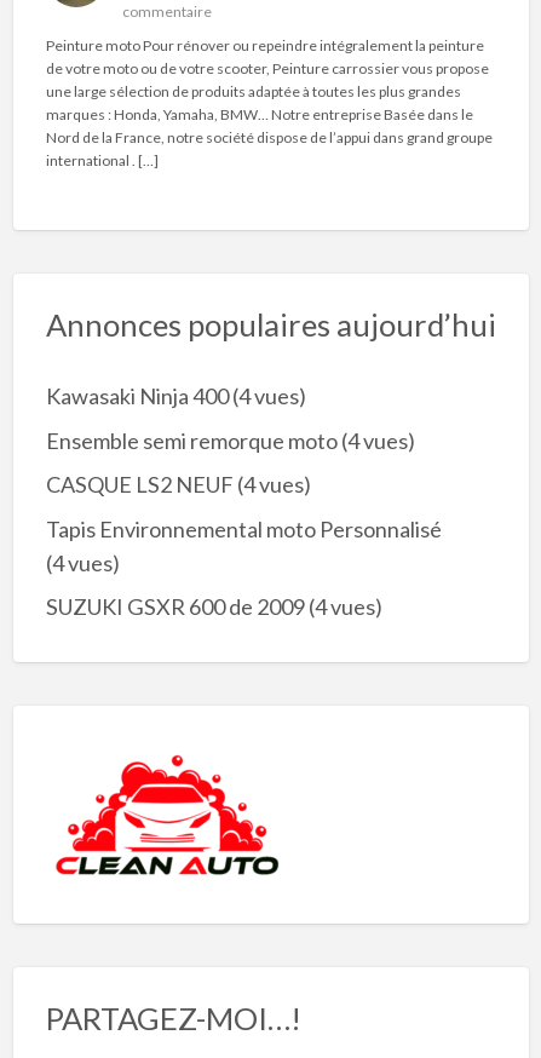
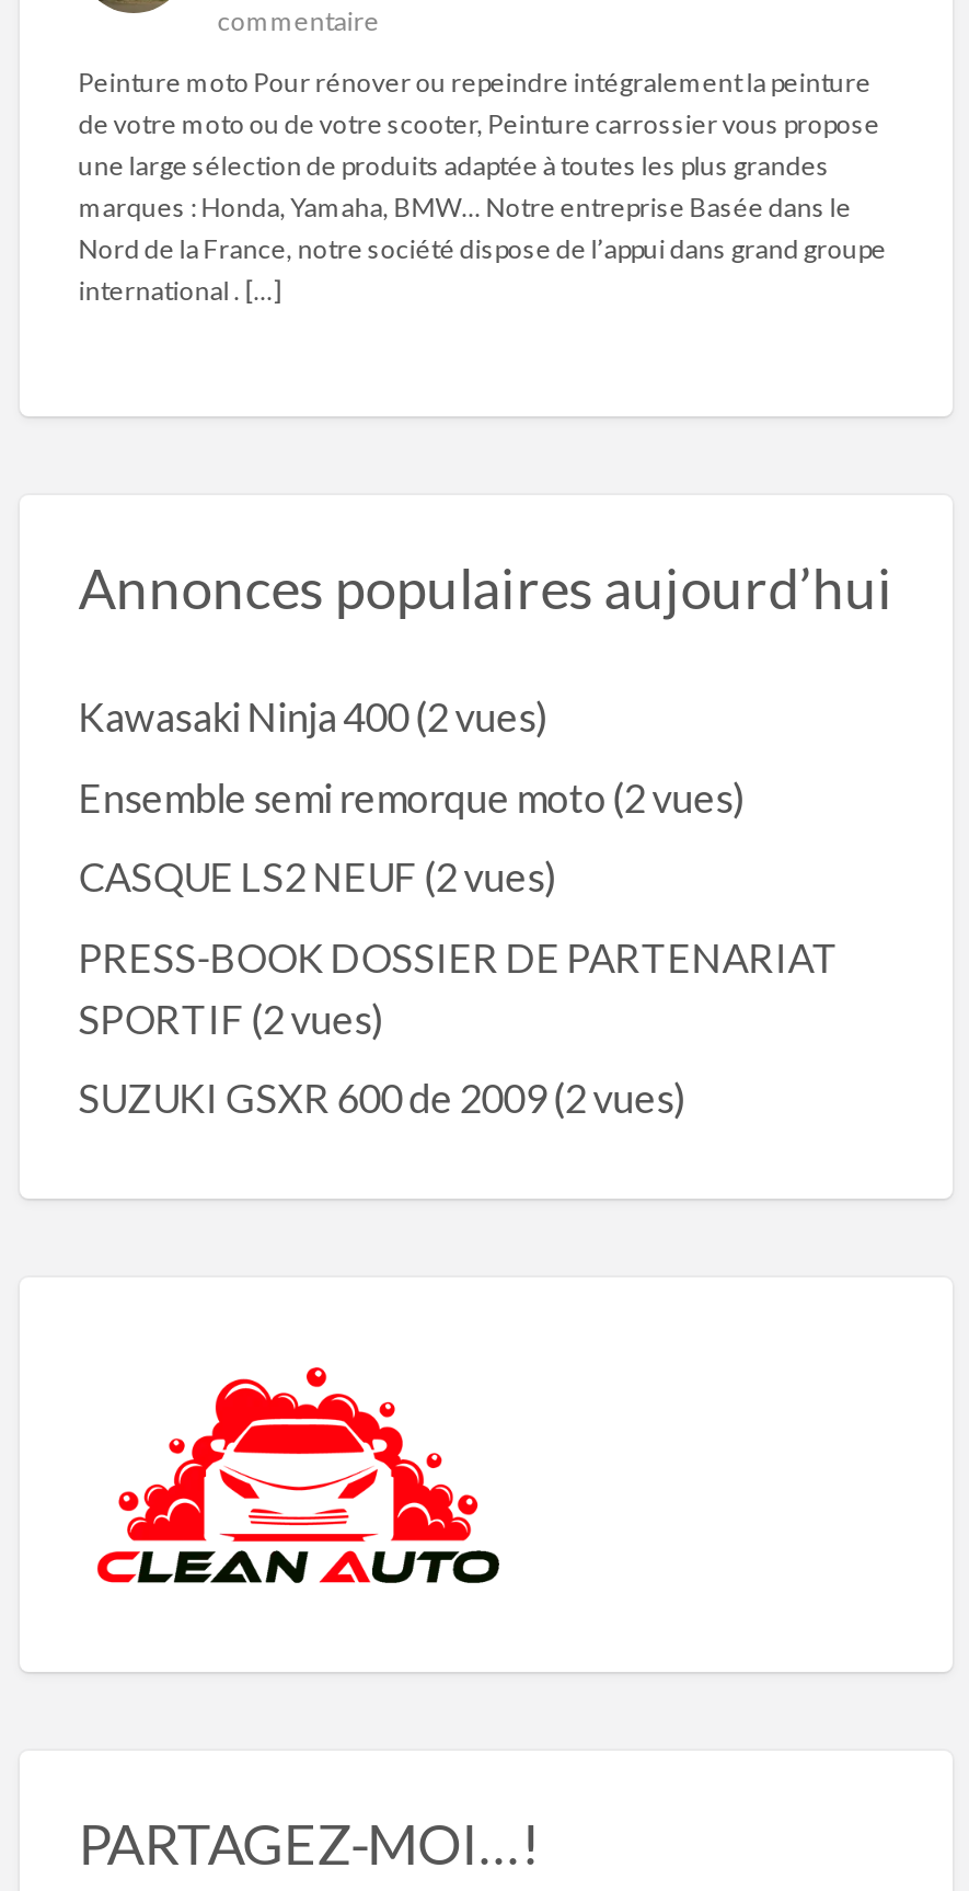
[46,383,306,409] Kawasaki Ninja 400(4 vues) -> [78,693,549,741] Kawasaki Ninja 400(2 vues)
[46,427,415,454] Ensemble semi remorque moto (4 vues) -> [78,773,746,821] Ensemble semi remorque moto (2 vues)
[46,471,311,498] CASQUE LS2 NEUF (4 vues) -> [78,853,558,901] CASQUE LS2 NEUF (2 vues)
[46,515,441,576] Tapis Environnemental moto Personnalisé | (4 vues) -> [78,933,838,1042] PRESS-BOOK DOSSIER DE PARTENARIAT | SPORTIF (2 vues)
[46,593,382,620] SUZUKI GSXR 600 de 2009(4 vues) -> [78,1074,687,1122] SUZUKI GSXR 600 de 2009(2 vues)

